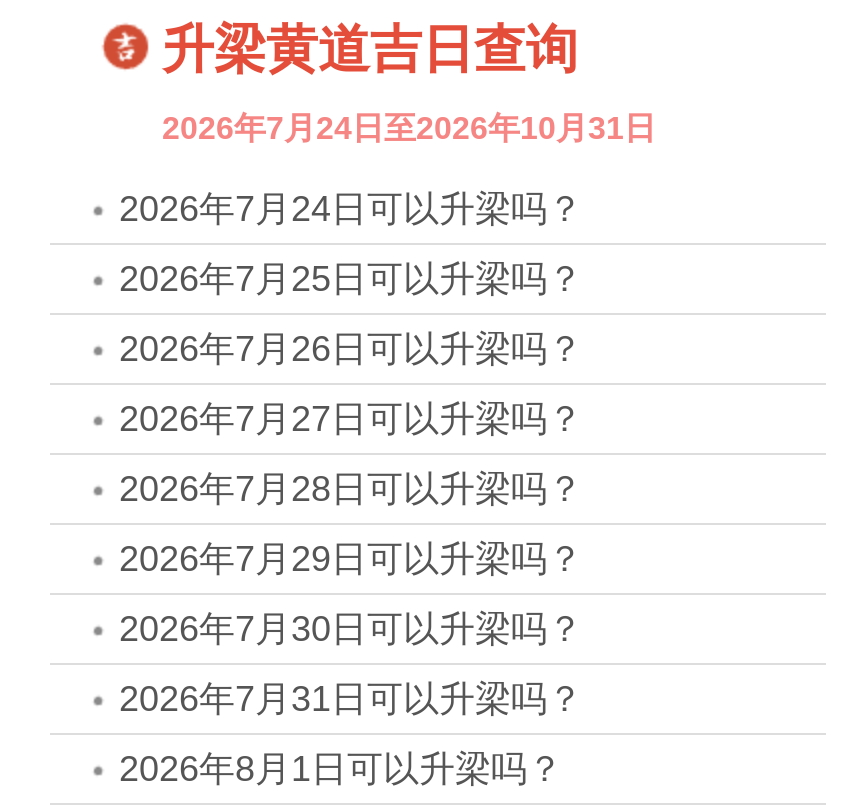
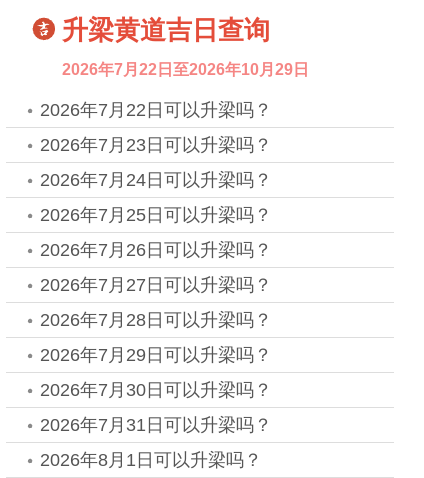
[162,111,656,145] 2026年7月24日至2026年10月31日 -> [40,61,309,155] 2026年7月22日至2026年10月29日 | 2026年7月22日可以升梁吗？ | 2026年7月23日可以升梁吗？

